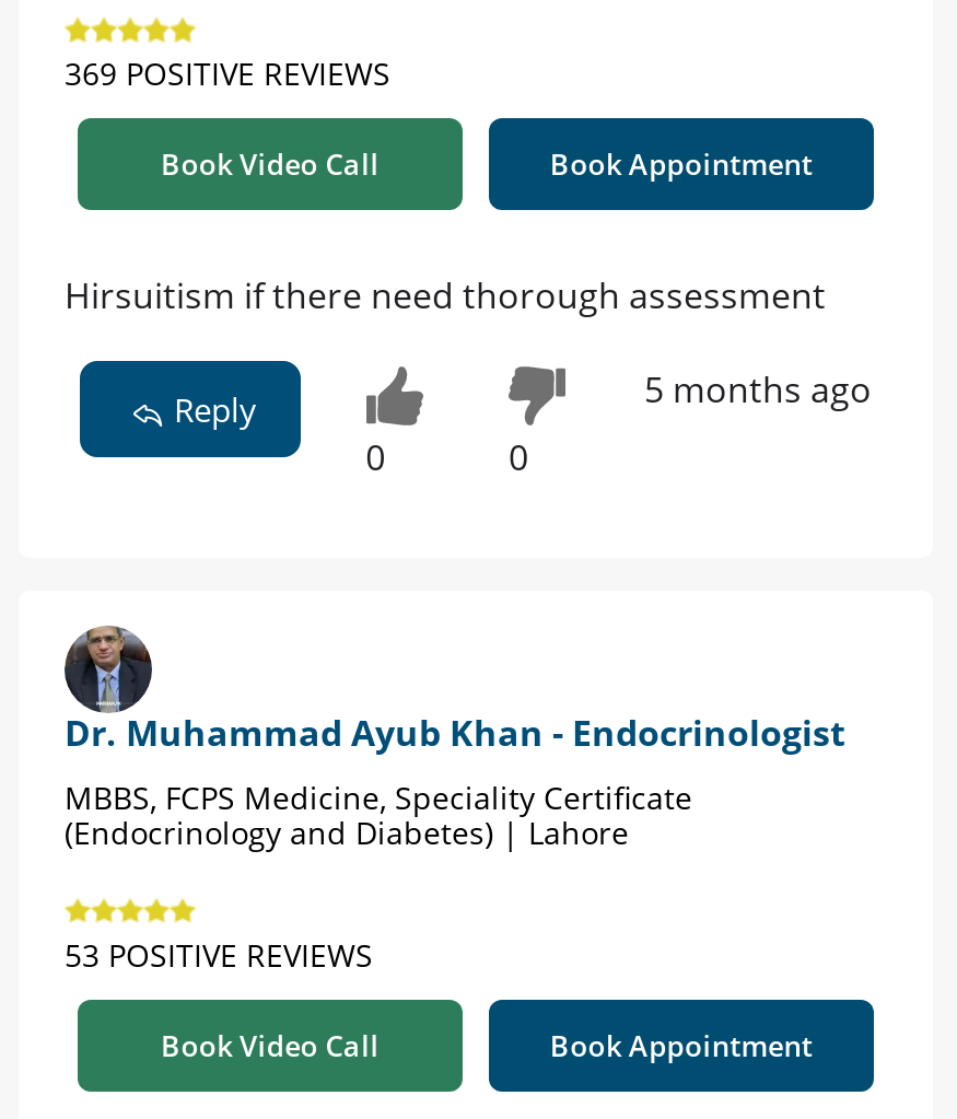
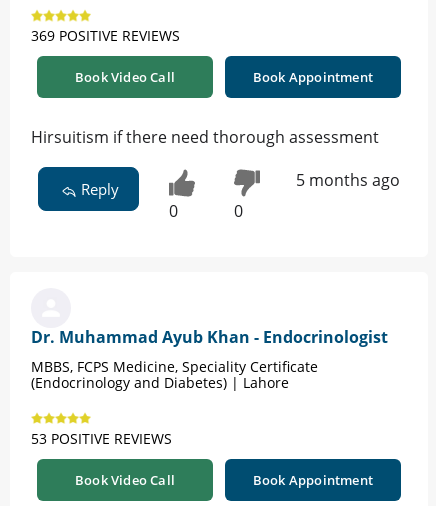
[62,623,154,704] [image] -> none

